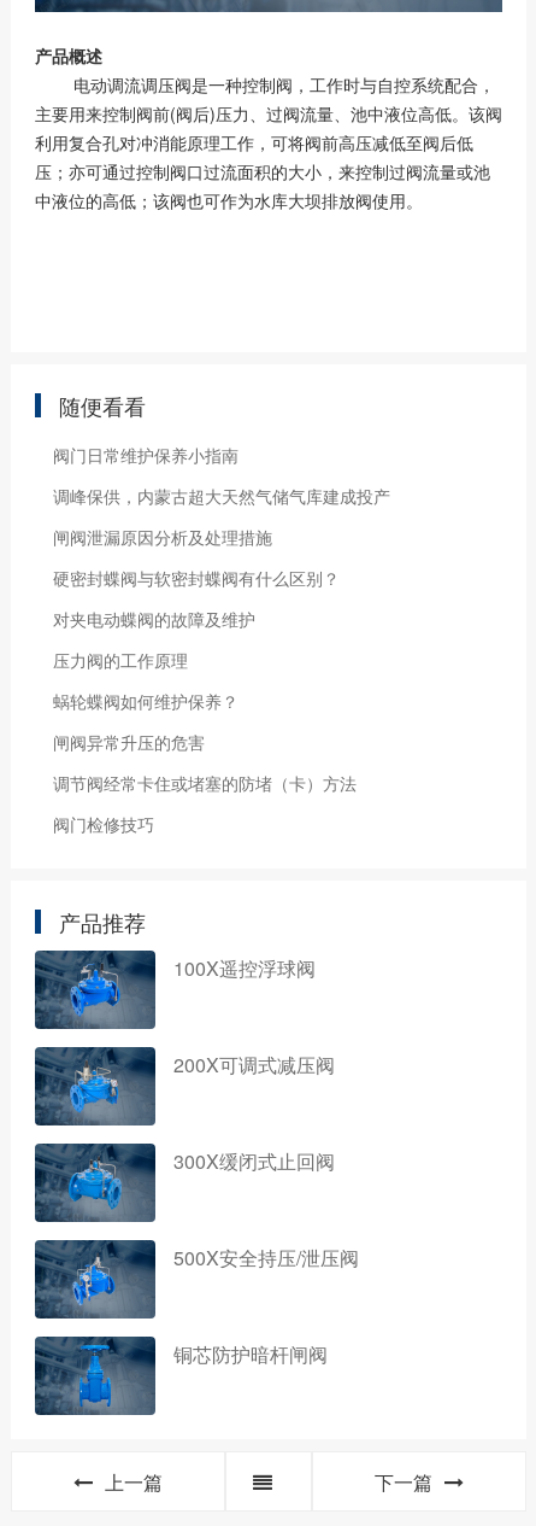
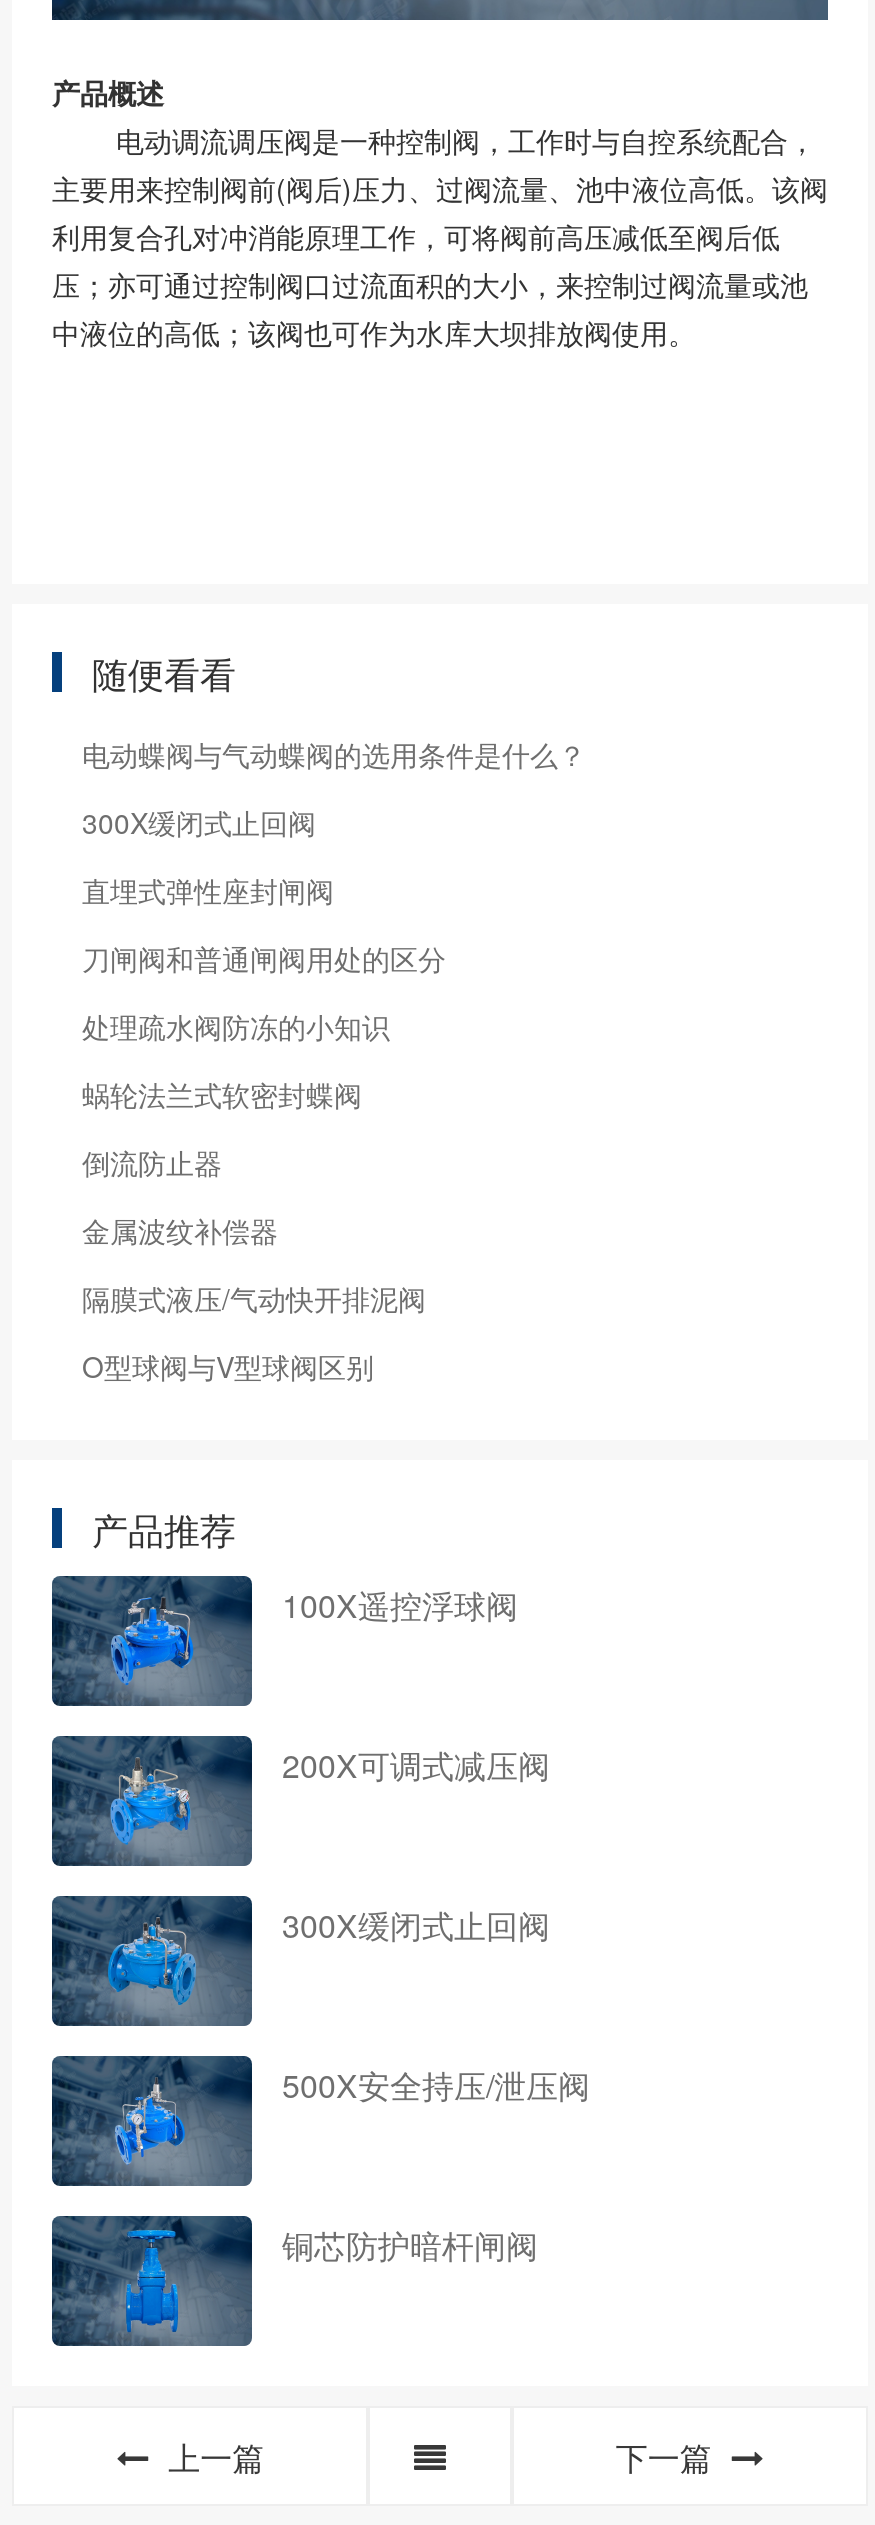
[53,443,238,467] 阀门日常维护保养小指南 -> [82,734,586,774] 电动蝶阀与气动蝶阀的选用条件是什么？
[53,484,390,508] 调峰保供，内蒙古超大天然气储气库建成投产 -> [82,802,316,842] 300X缓闭式止回阀
[53,525,272,549] 闸阀泄漏原因分析及处理措施 -> [82,870,334,910] 直埋式弹性座封闸阀
[53,566,340,590] 硬密封蝶阀与软密封蝶阀有什么区别？ -> [82,938,446,978] 刀闸阀和普通闸阀用处的区分
[53,607,255,631] 对夹电动蝶阀的故障及维护 -> [82,1006,390,1046] 处理疏水阀防冻的小知识
[53,648,188,672] 压力阀的工作原理 -> [82,1074,362,1114] 蜗轮法兰式软密封蝶阀
[53,689,238,713] 蜗轮蝶阀如何维护保养？ -> [82,1142,222,1182] 倒流防止器
[53,730,205,754] 闸阀异常升压的危害 -> [82,1210,278,1250] 金属波纹补偿器
[53,771,357,795] 调节阀经常卡住或堵塞的防堵（卡）方法 -> [82,1278,426,1318] 隔膜式液压/气动快开排泥阀
[53,812,154,836] 阀门检修技巧 -> [82,1346,374,1386] O型球阀与V型球阀区别

